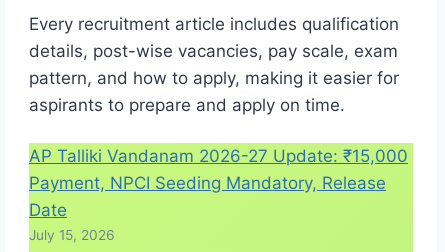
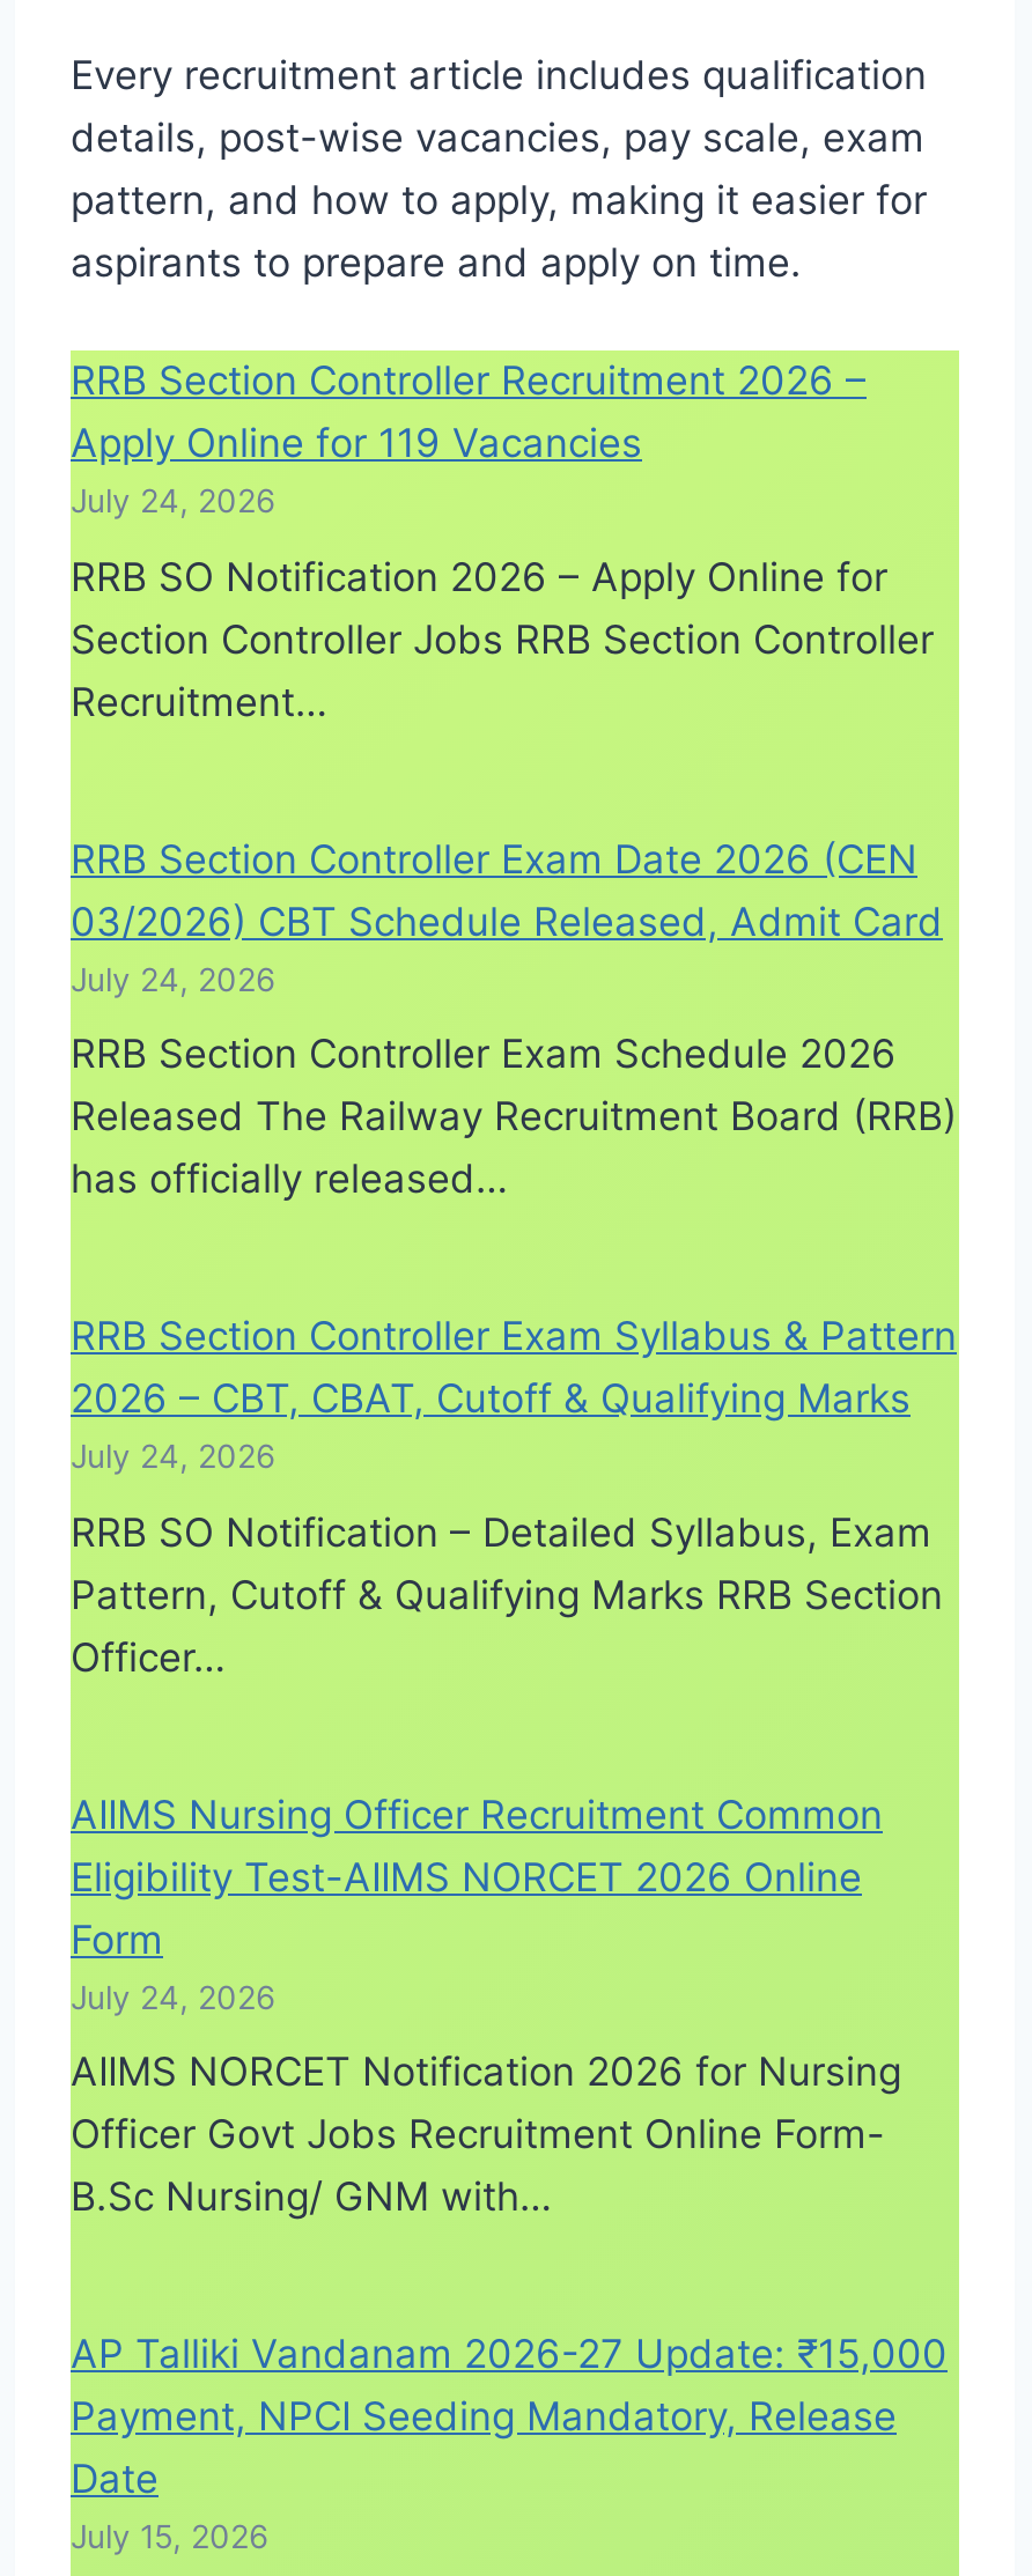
none -> [71,358,957,2220] RRB Section Controller Recruitment 2026 – | Apply Online for 119 Vacancies | July 24, 2026 | RRB SO Notification 2026 – Apply Online for | Section Controller Jobs RRB Section Controller | Recruitment… | RRB Section Controller Exam Date 2026 (CEN | 03/2026) CBT Schedule Released, Admit Card | July 24, 2026 | RRB Section Controller Exam Schedule 2026 | Released The Railway Recruitment Board (RRB) | has officially released… | RRB Section Controller Exam Syllabus & Pattern | 2026 – CBT, CBAT, Cutoff & Qualifying Marks | July 24, 2026 | RRB SO Notification – Detailed Syllabus, Exam | Pattern, Cutoff & Qualifying Marks RRB Section | Officer… | AIIMS Nursing Officer Recruitment Common | Eligibility Test-AIIMS NORCET 2026 Online | Form | July 24, 2026 | AIIMS NORCET Notification 2026 for Nursing | Officer Govt Jobs Recruitment Online Form- | B.Sc Nursing/ GNM with…

